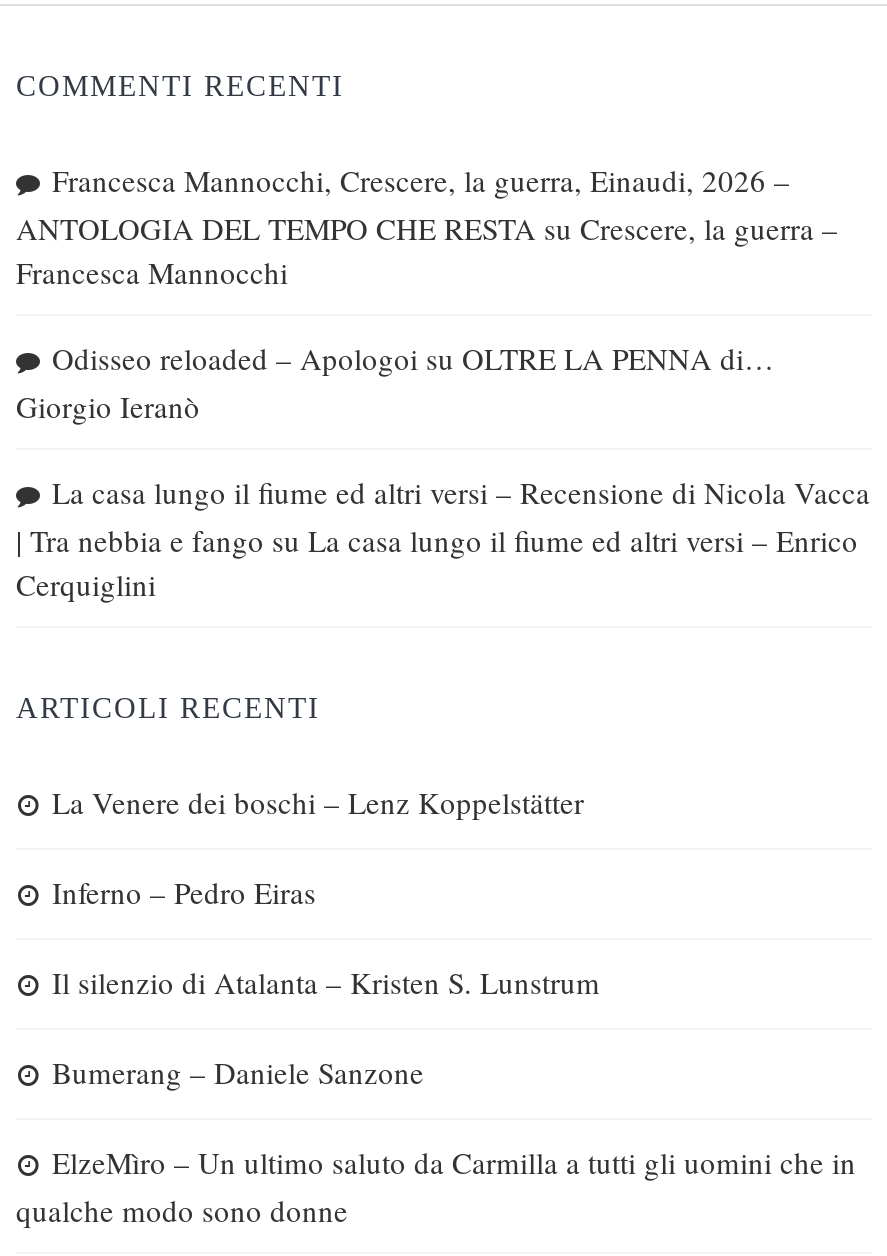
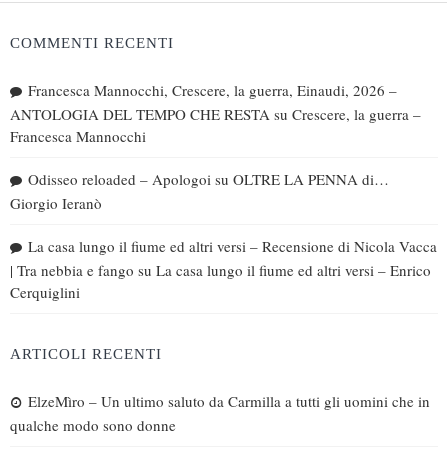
[52,783,600,1093] La Venere dei boschi – Lenz Koppelstätter | Inferno – Pedro Eiras | Il silenzio di Atalanta – Kristen S. Lunstrum | Bumerang – Daniele Sanzone -> none

